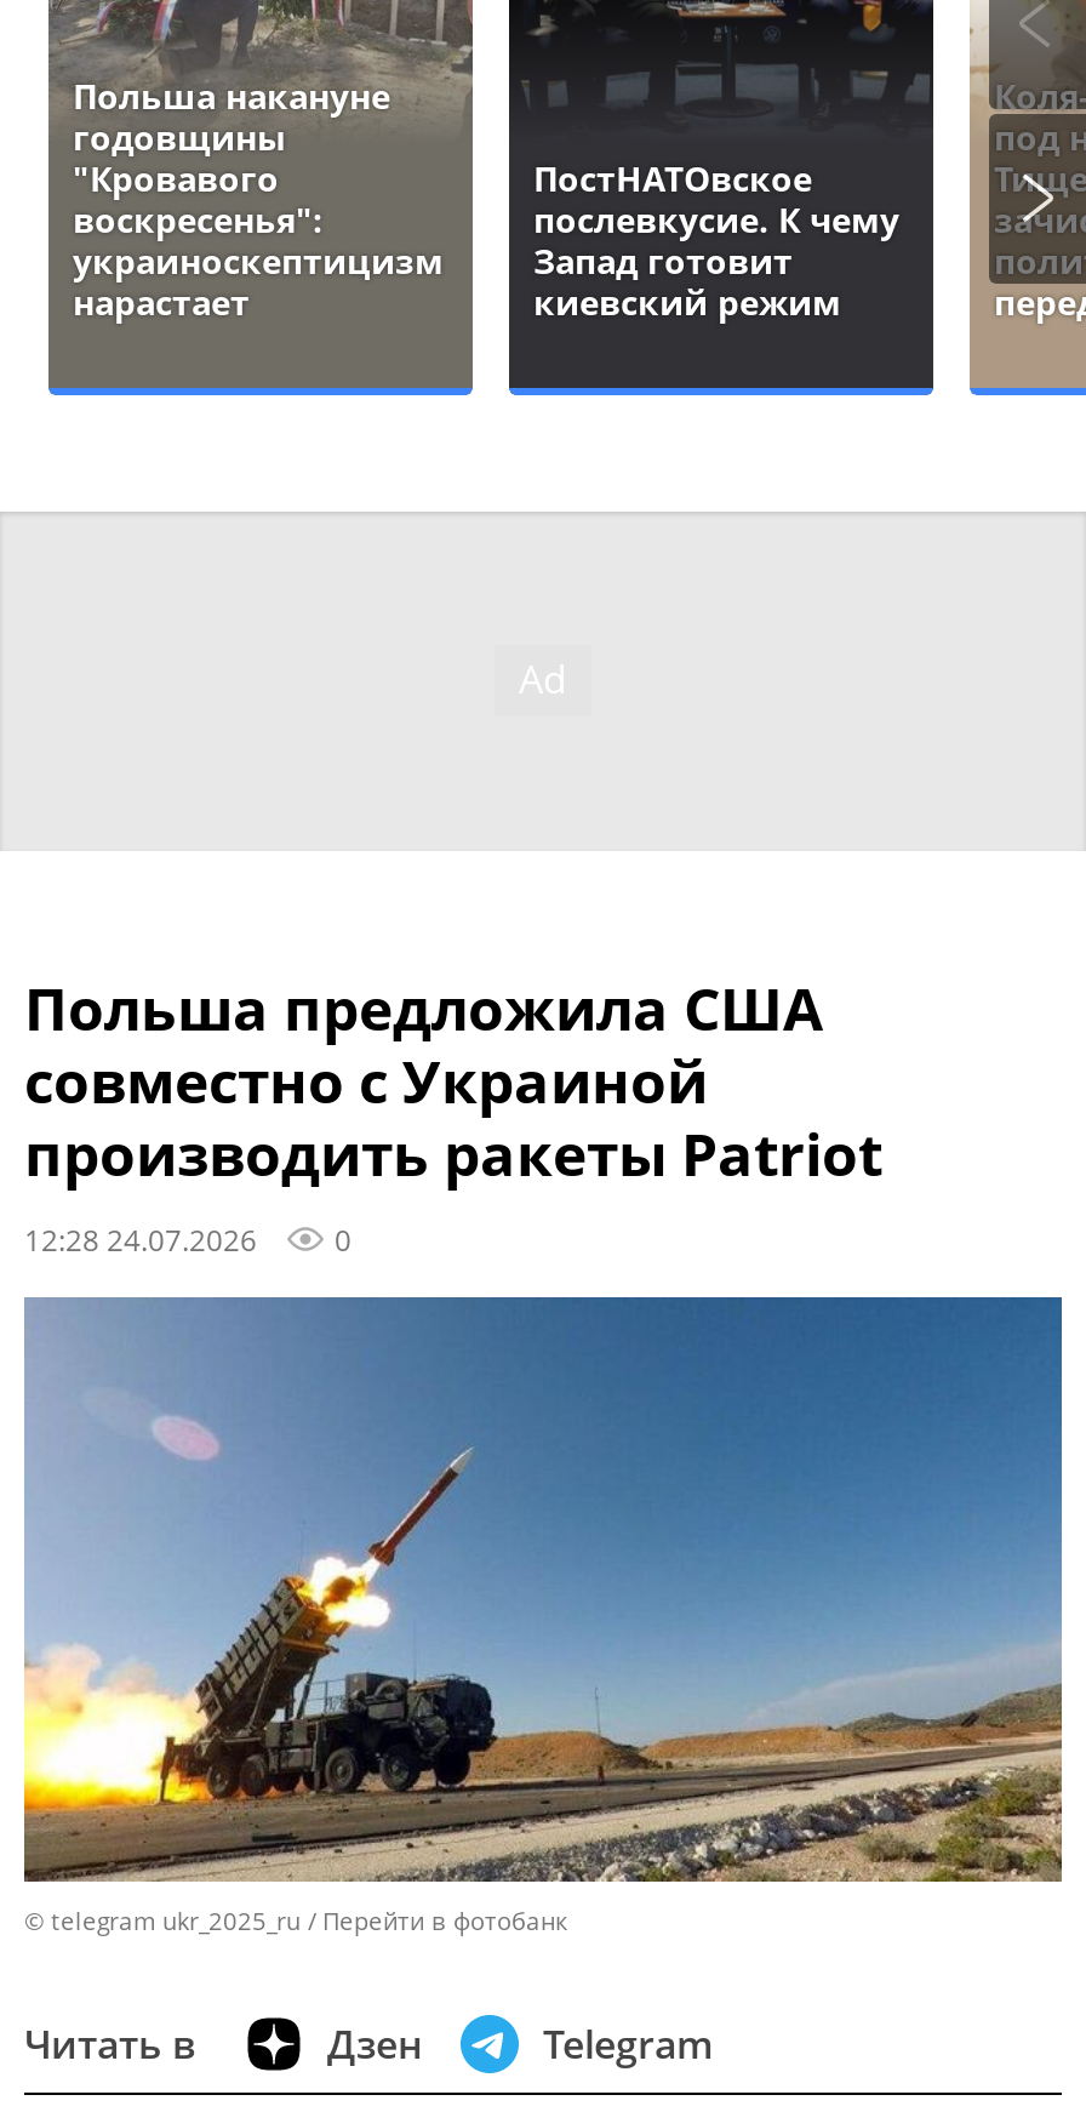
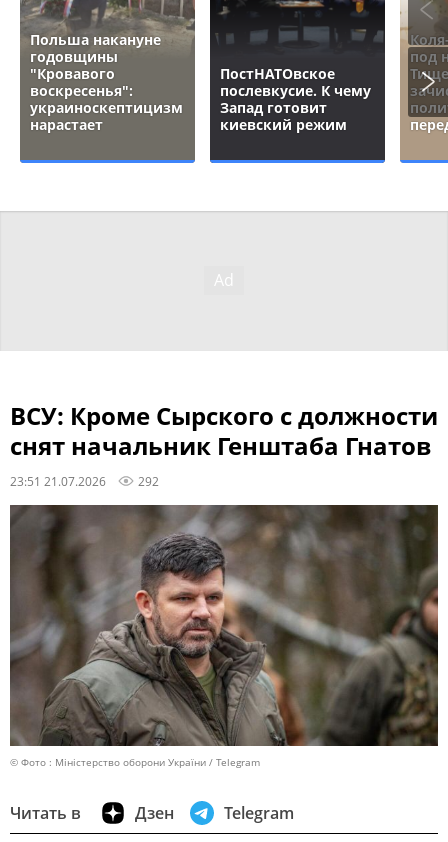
[24,968,882,1259] Польша предложила США | совместно с Украиной | производить ракеты Patriot | 12:28 24.07.2026 | 0 -> [10,399,438,489] ВСУ: Кроме Сырского с должности | снят начальник Генштаба Гнатов | 23:51 21.07.2026 | 292
[22,1295,1064,1937] [image] | © telegram ukr_2025_ru | Перейти в фотобанк -> [9,504,439,769] [image] | © Фото : Міністерство оборони України / Telegram

